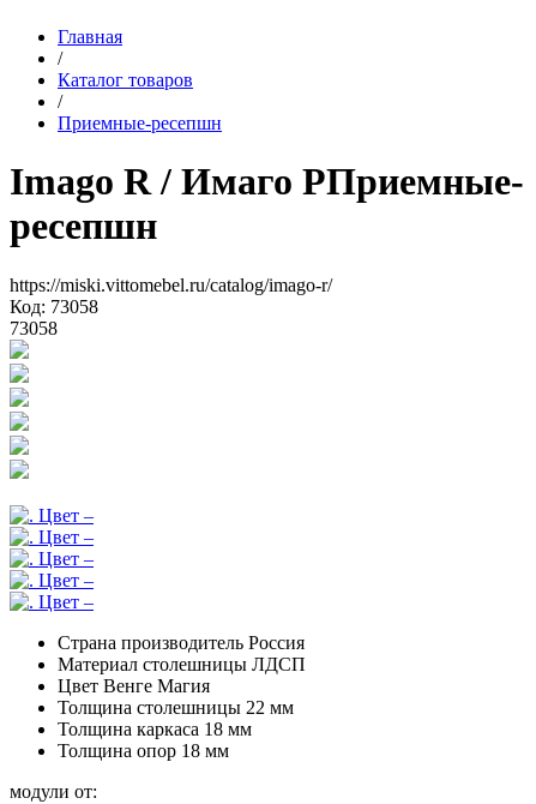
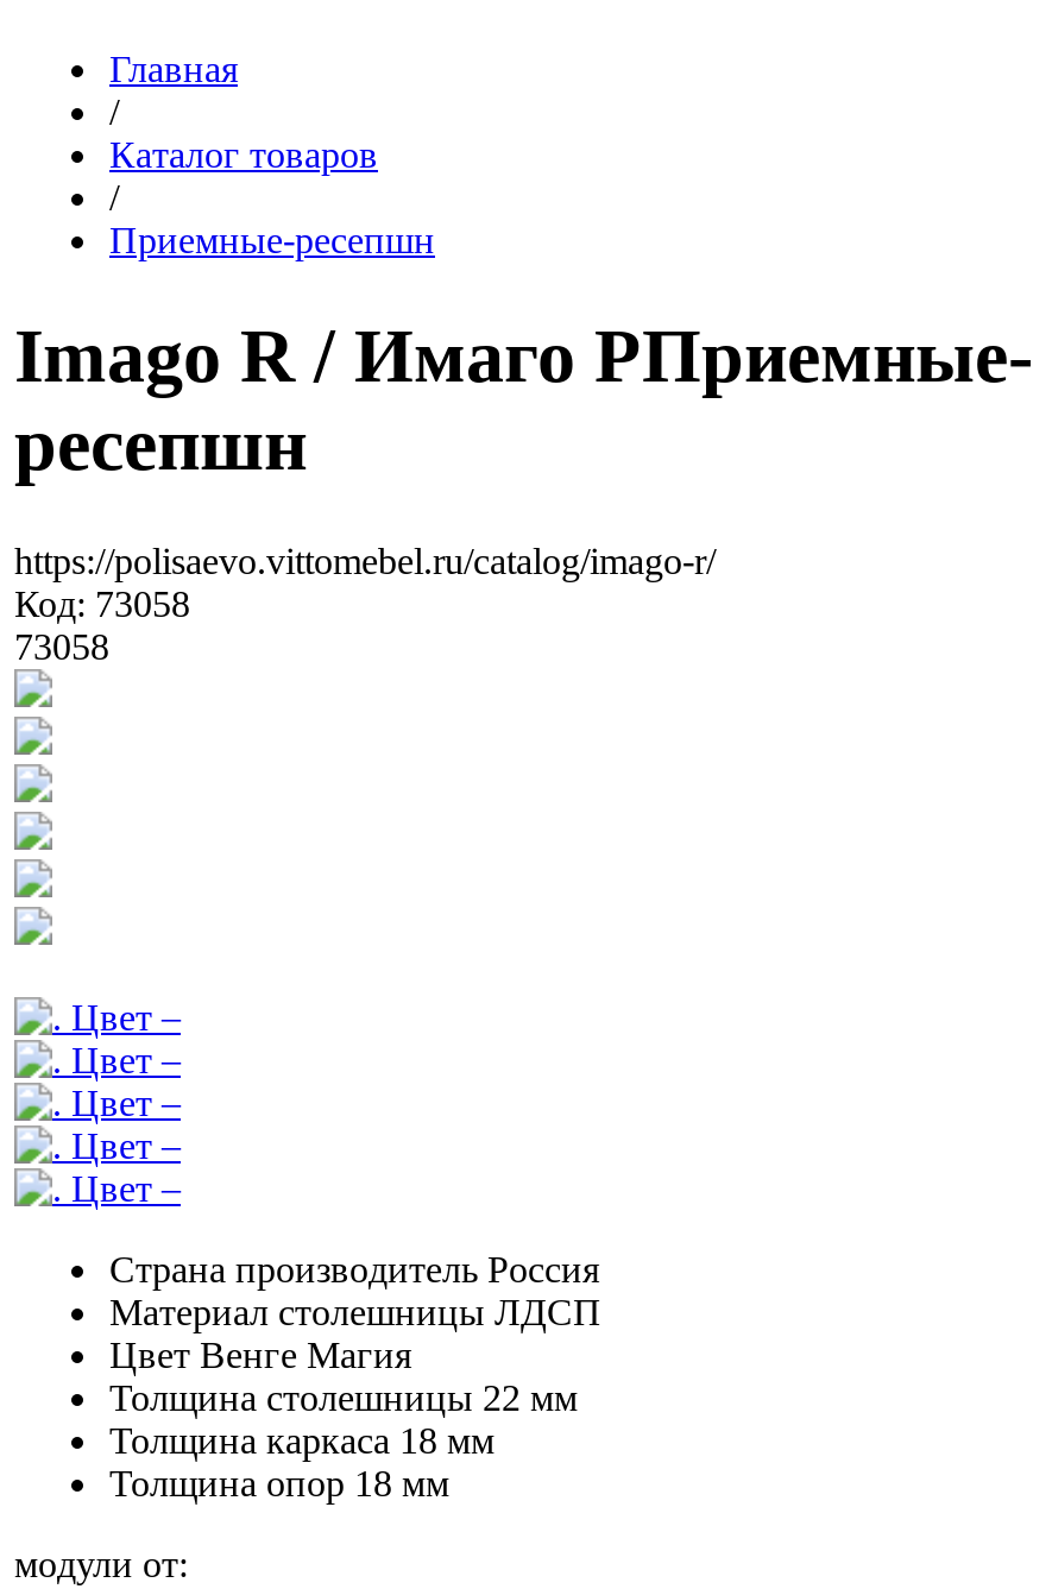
[10,274,332,295] https://miski.vittomebel.ru/catalog/imago-r/ -> [14,540,716,580] https://polisaevo.vittomebel.ru/catalog/imago-r/

